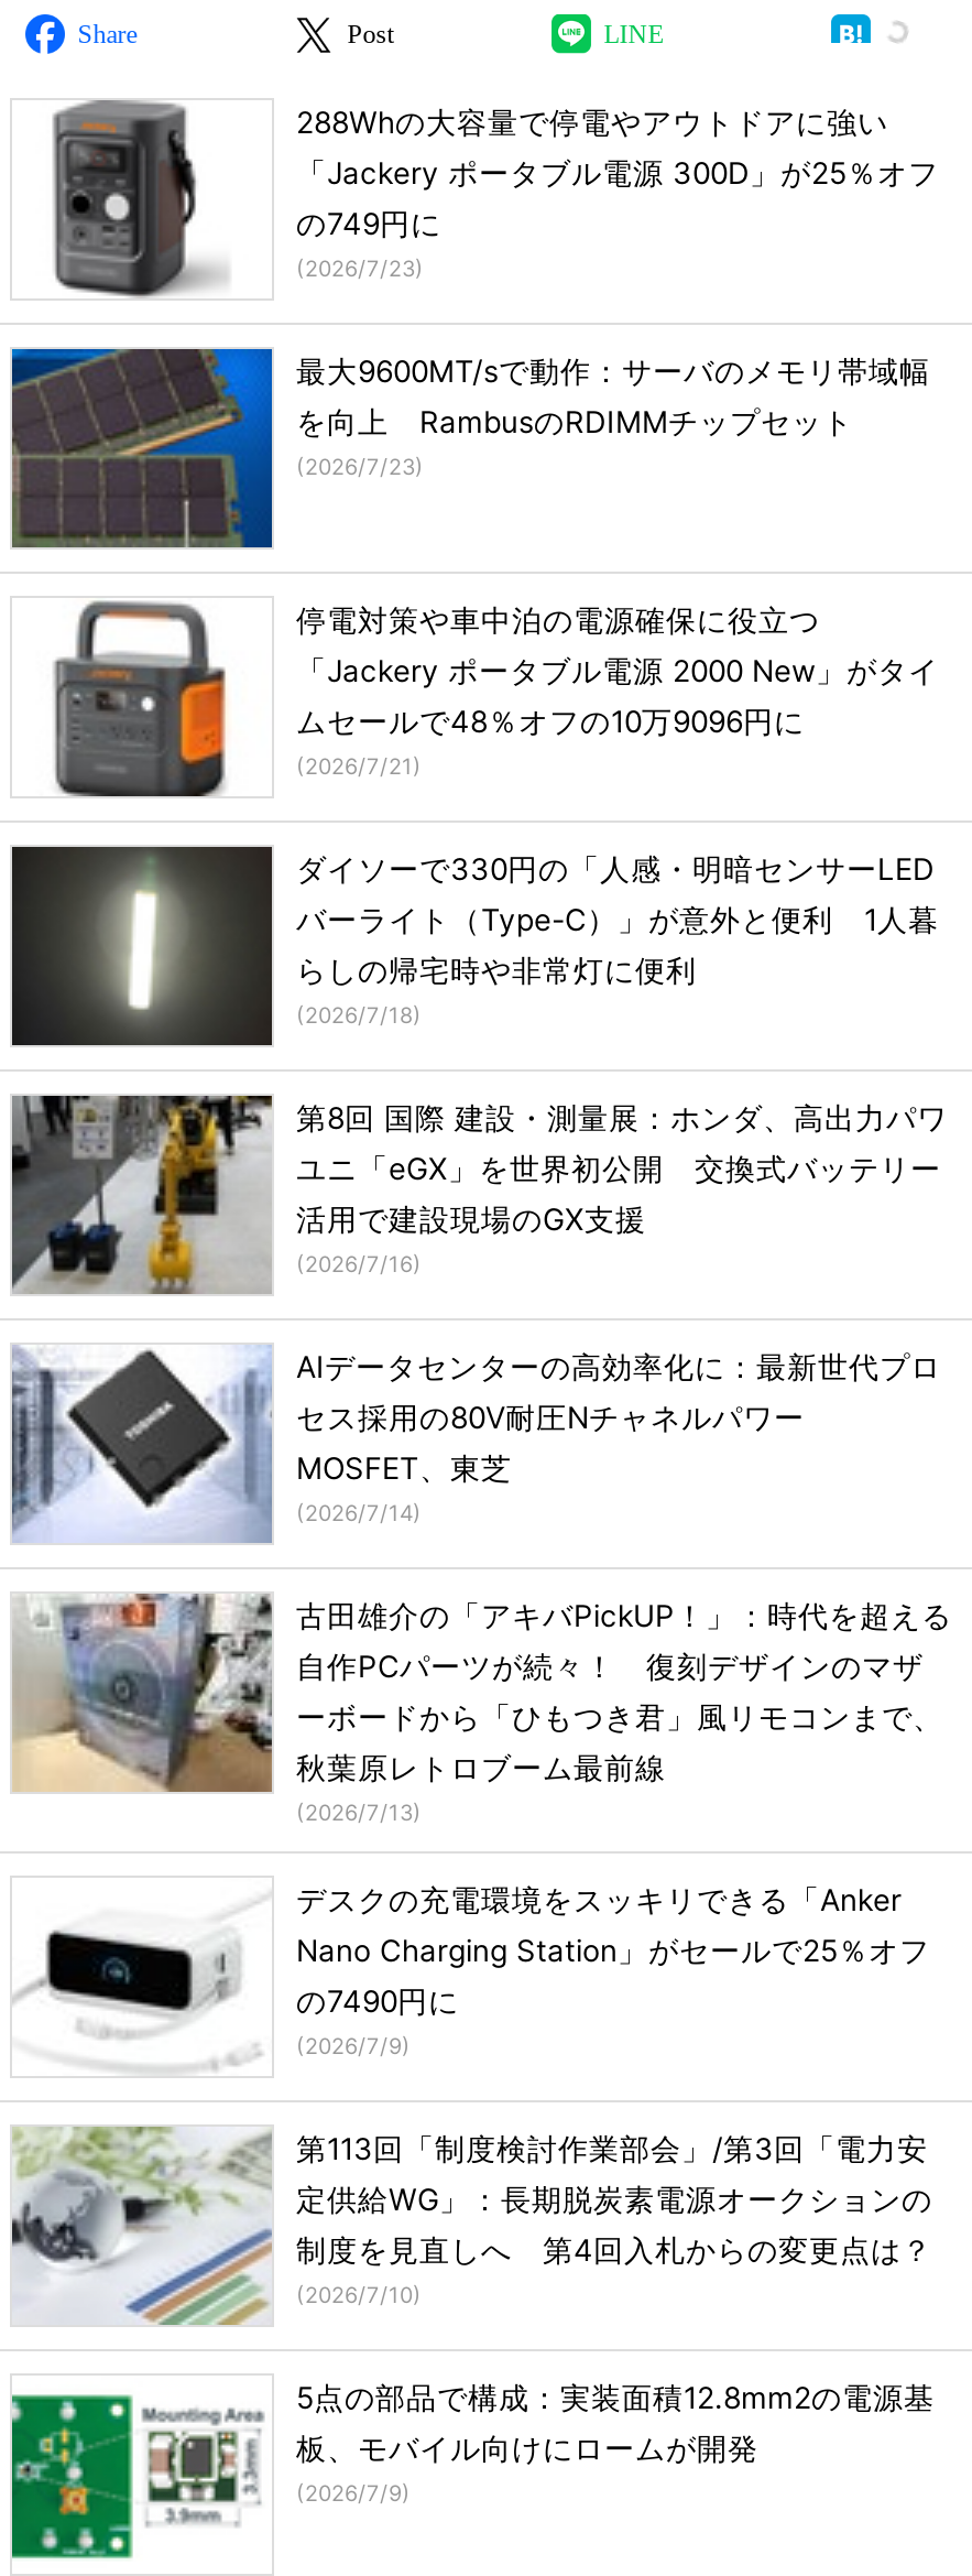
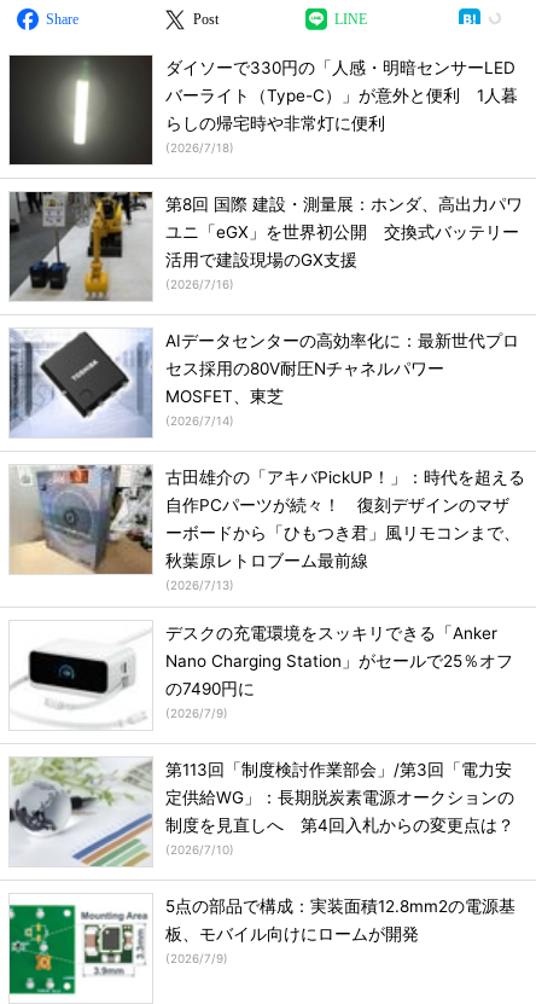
[52,100,939,479] [image] | 288Whの大容量で停電やアウトドアに強い | 「Jackery ポータブル電源 300D」が25％オフ | の749円に | (2026/7/23) | 最大9600MT/sで動作：サーバのメモリ帯域幅 | を向上 RambusのRDIMMチップセット | (2026/7/23) -> none
[10,347,939,779] [image] | 停電対策や車中泊の電源確保に役立つ | 「Jackery ポータブル電源 2000 New」がタイ | ムセールで48％オフの10万9096円に | (2026/7/21) -> none
[25,600,228,798] [image] -> none

